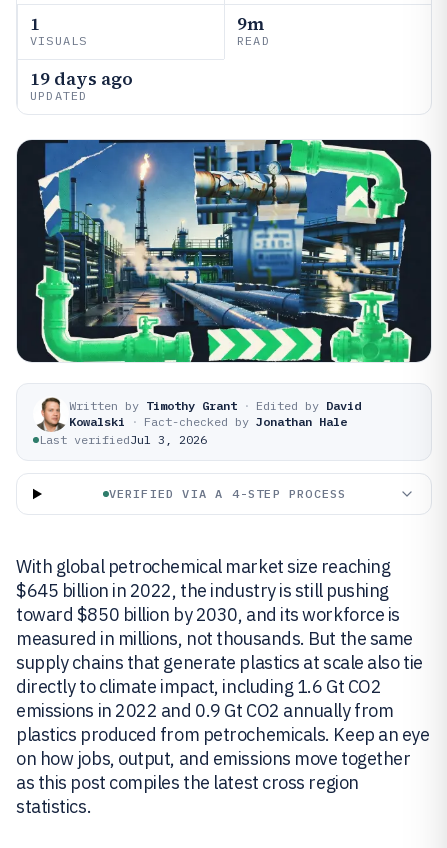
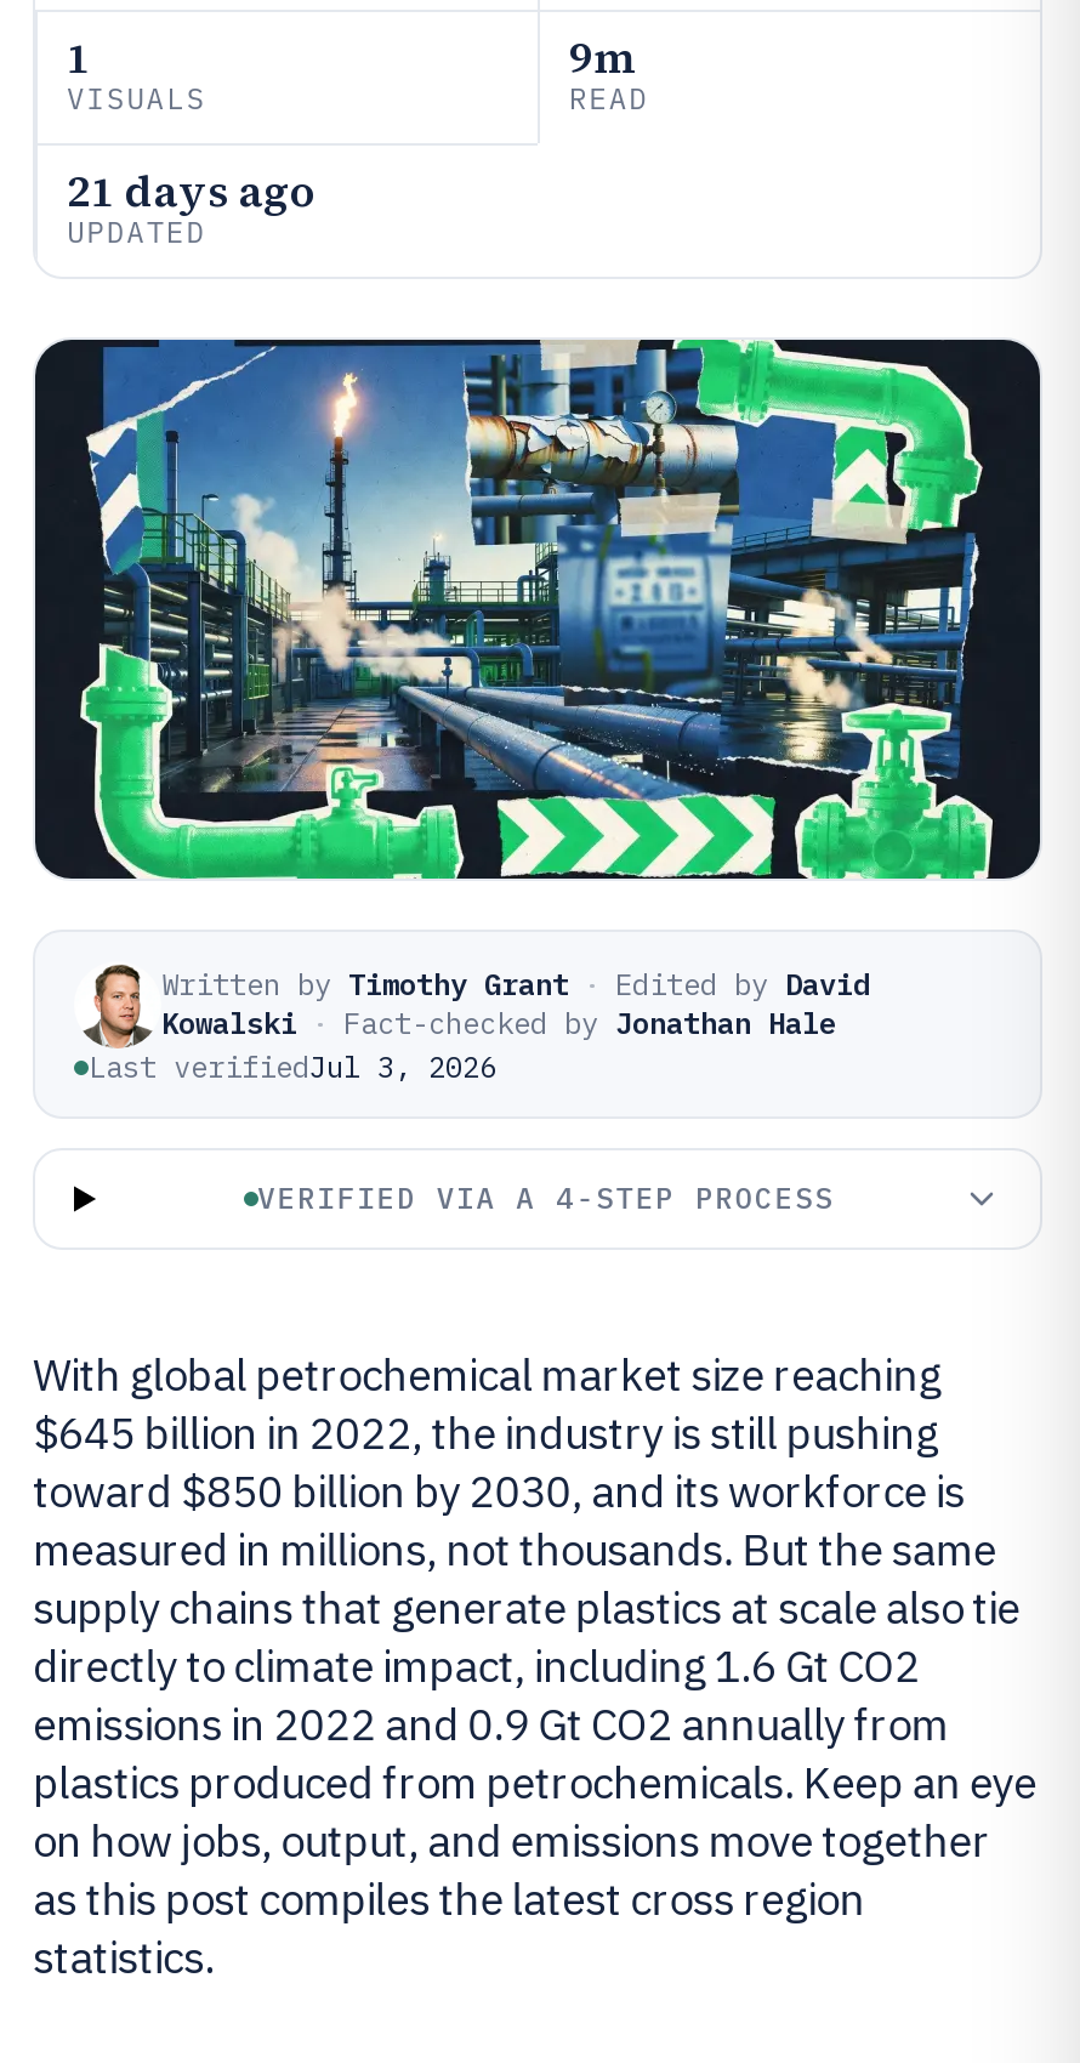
[30,66,133,91] 19 days ago -> [67,160,317,221] 21 days ago

